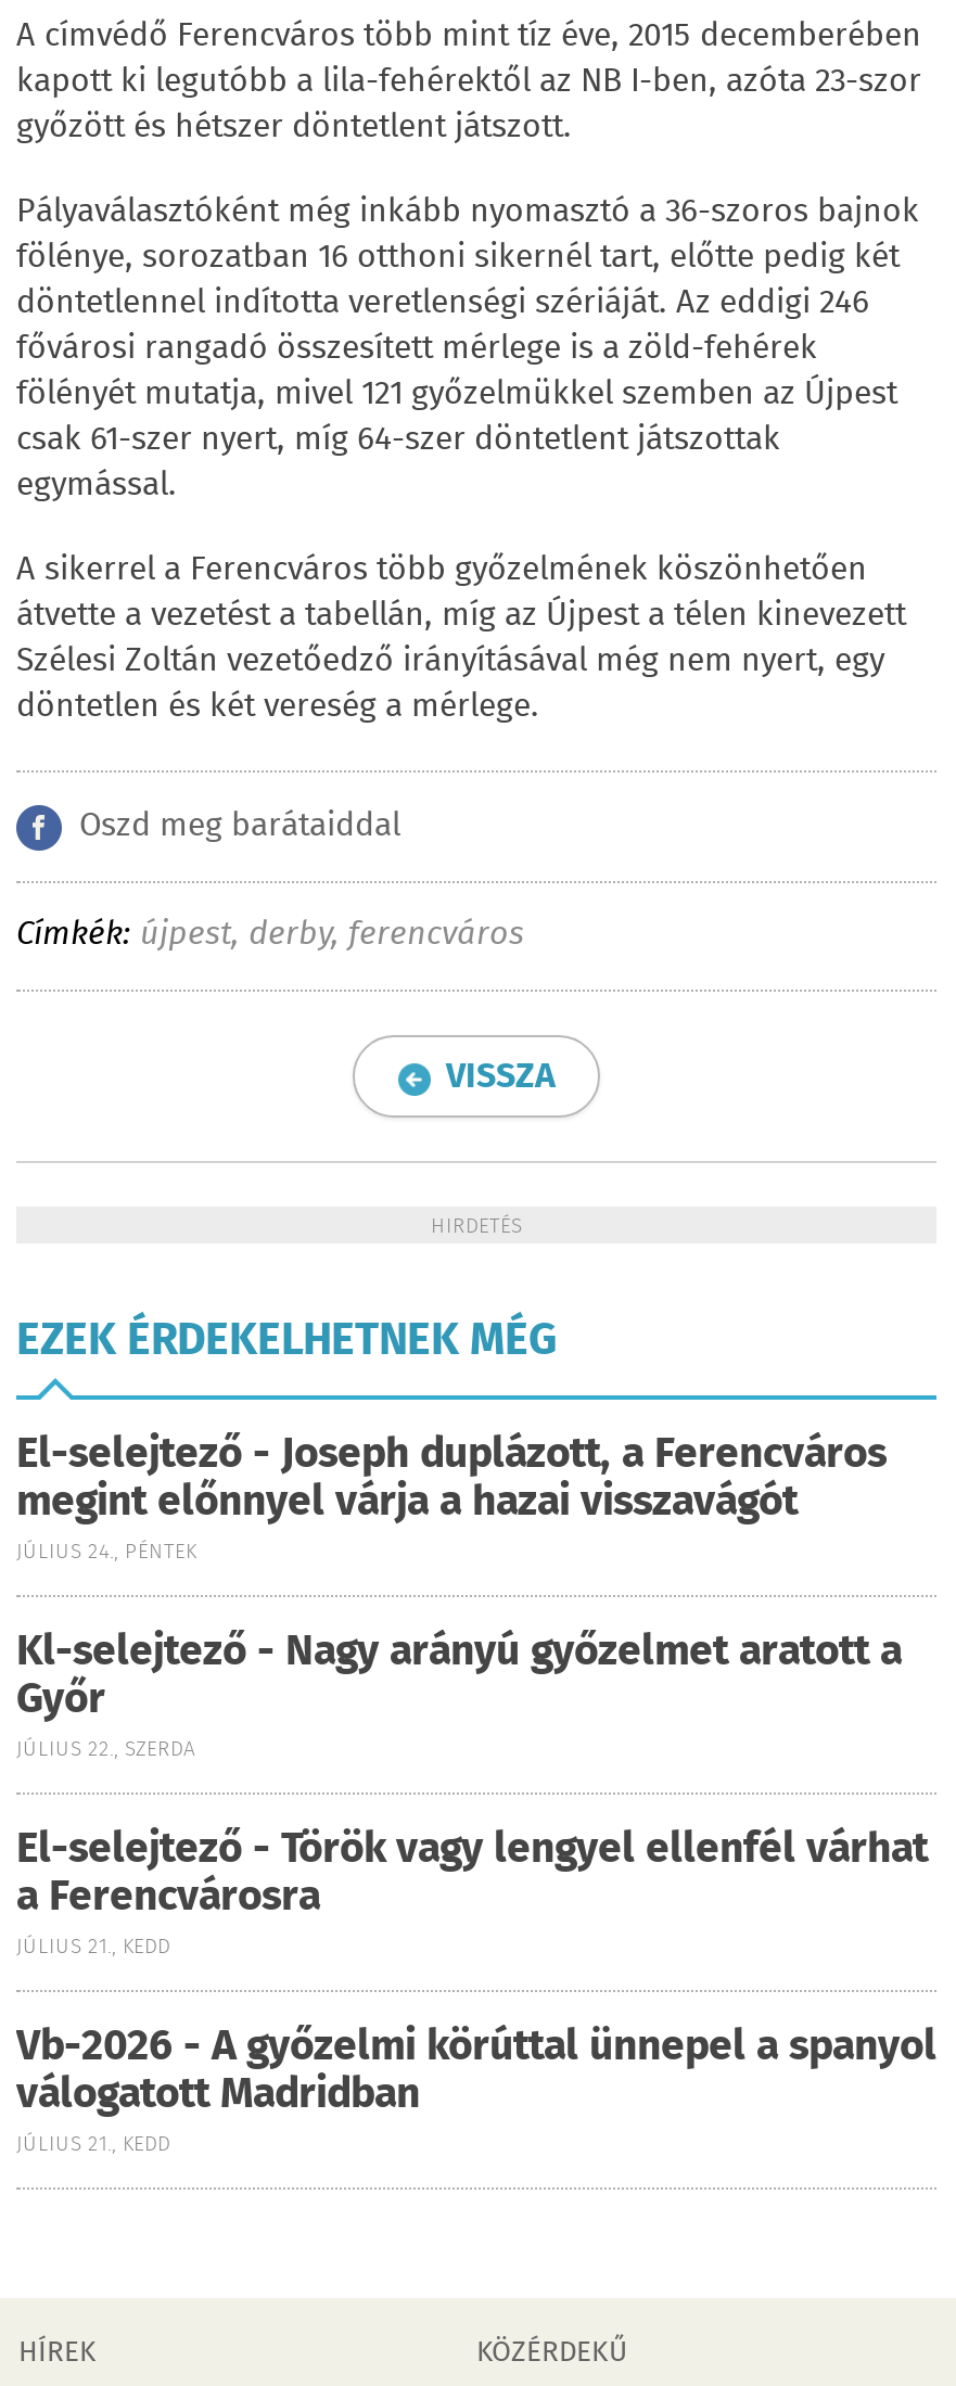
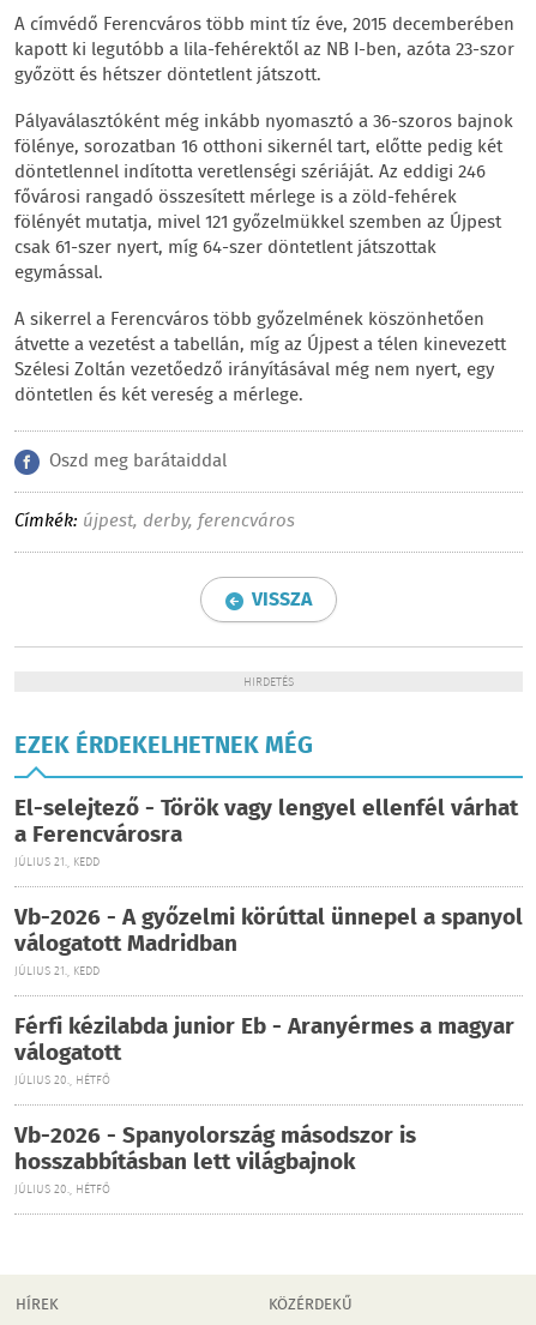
[16,1424,902,1766] El-selejtező - Joseph duplázott, a Ferencváros | megint előnnyel várja a hazai visszavágót | JÚLIUS 24., PÉNTEK | Kl-selejtező - Nagy arányú győzelmet aratott a | Győr | JÚLIUS 22., SZERDA -> none
moved [16,1819,936,2161] -> [14,791,523,981]: El-selejtező - Török vagy lengyel ellenfél várhat | a Ferencvárosra | JÚLIUS 21., KEDD | Vb-2026 - A győzelmi körúttal ünnepel a spanyol | válogatott Madridban | JÚLIUS 21., KEDD
none -> [14,1010,514,1199] Férfi kézilabda junior Eb - Aranyérmes a magyar | válogatott | JÚLIUS 20., HÉTFŐ | Vb-2026 - Spanyolország másodszor is | hosszabbításban lett világbajnok | JÚLIUS 20., HÉTFŐ

